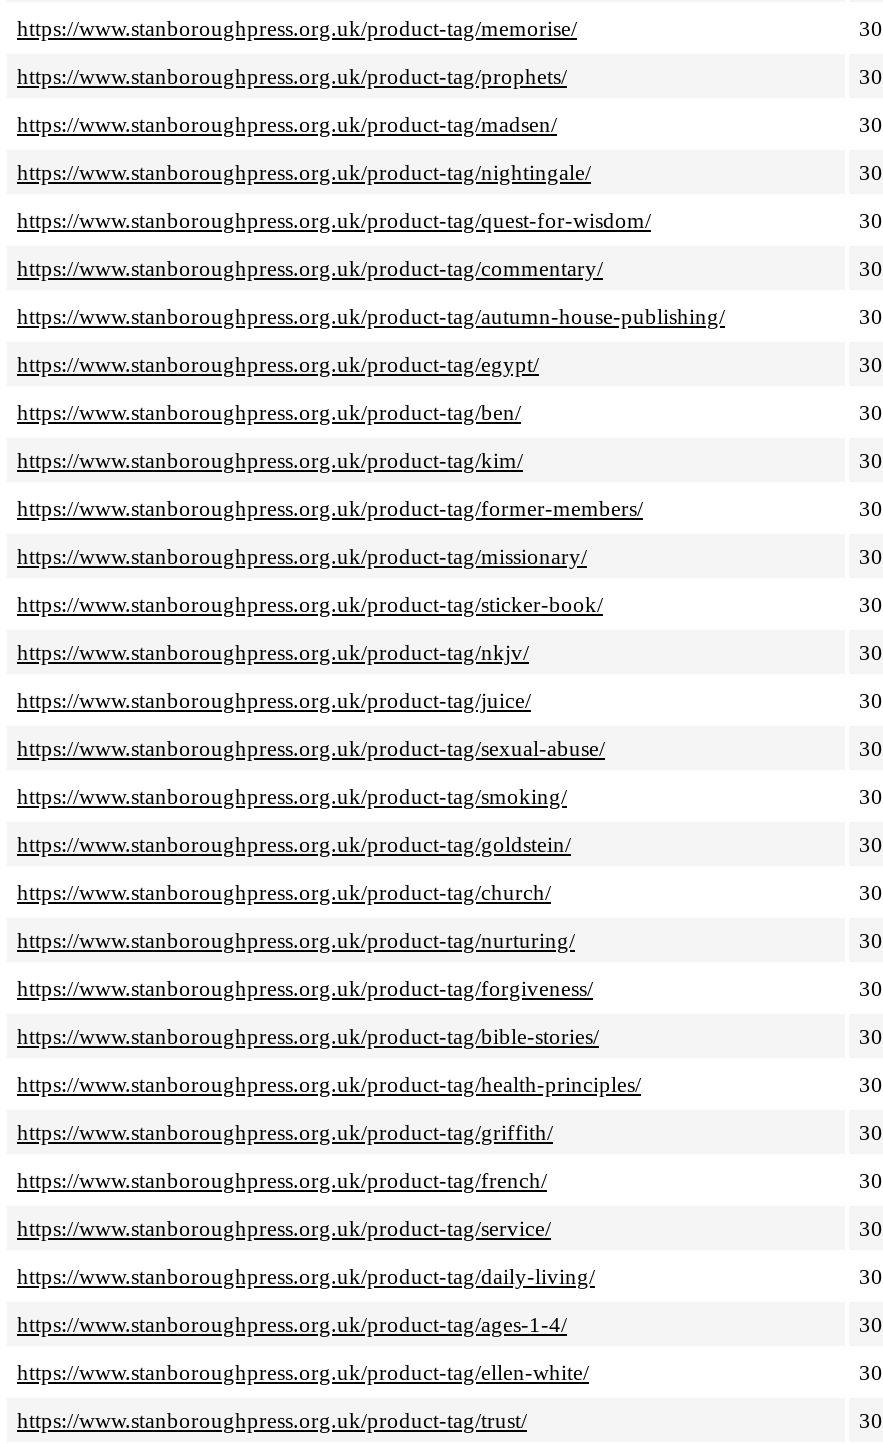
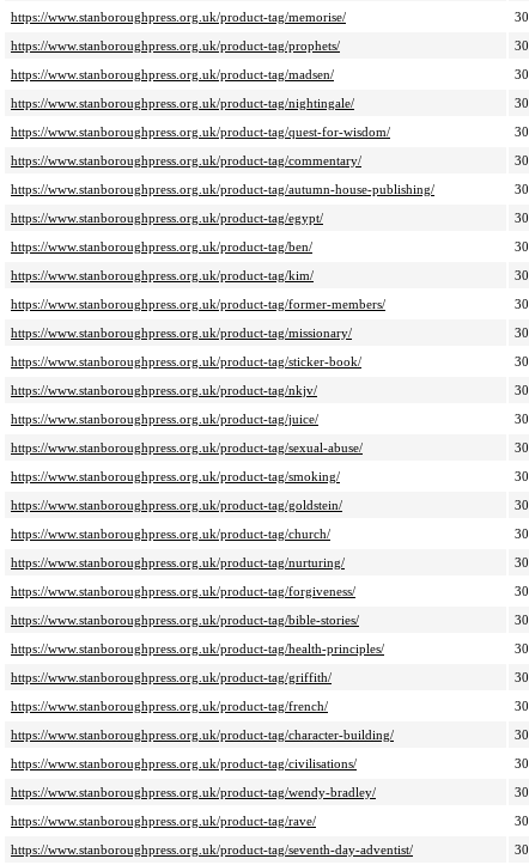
[17,1217,551,1241] https://www.stanboroughpress.org.uk/product-tag/service/ -> [11,728,394,742] https://www.stanboroughpress.org.uk/product-tag/character-building/
[17,1265,595,1289] https://www.stanboroughpress.org.uk/product-tag/daily-living/ -> [11,757,357,771] https://www.stanboroughpress.org.uk/product-tag/civilisations/
[17,1313,567,1337] https://www.stanboroughpress.org.uk/product-tag/ages-1-4/ -> [11,785,376,800] https://www.stanboroughpress.org.uk/product-tag/wendy-bradley/
[17,1361,589,1385] https://www.stanboroughpress.org.uk/product-tag/ellen-white/ -> [11,814,316,828] https://www.stanboroughpress.org.uk/product-tag/rave/
[17,1409,527,1433] https://www.stanboroughpress.org.uk/product-tag/trust/ -> [11,843,413,857] https://www.stanboroughpress.org.uk/product-tag/seventh-day-adventist/

